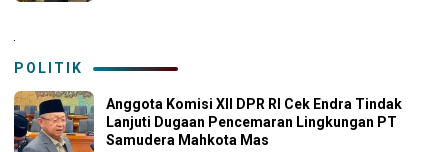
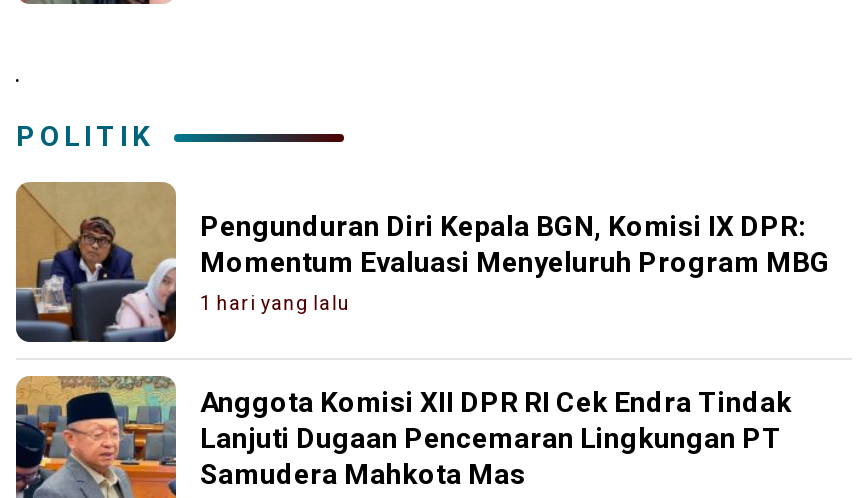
none -> [14,182,830,344] [image] | Pengunduran Diri Kepala BGN, Komisi IX DPR: | Momentum Evaluasi Menyeluruh Program MBG | 1 hari yang lalu

